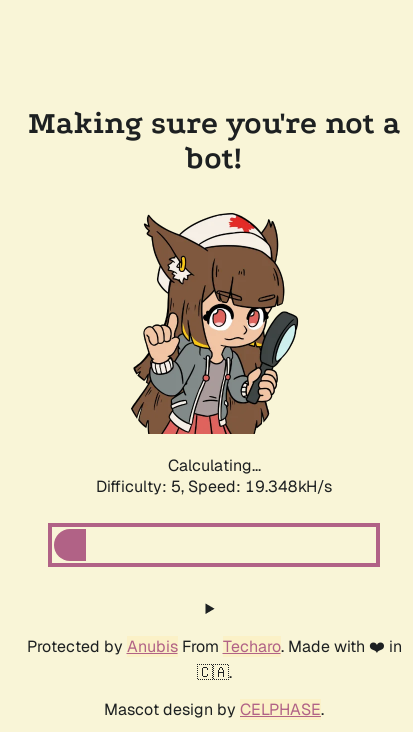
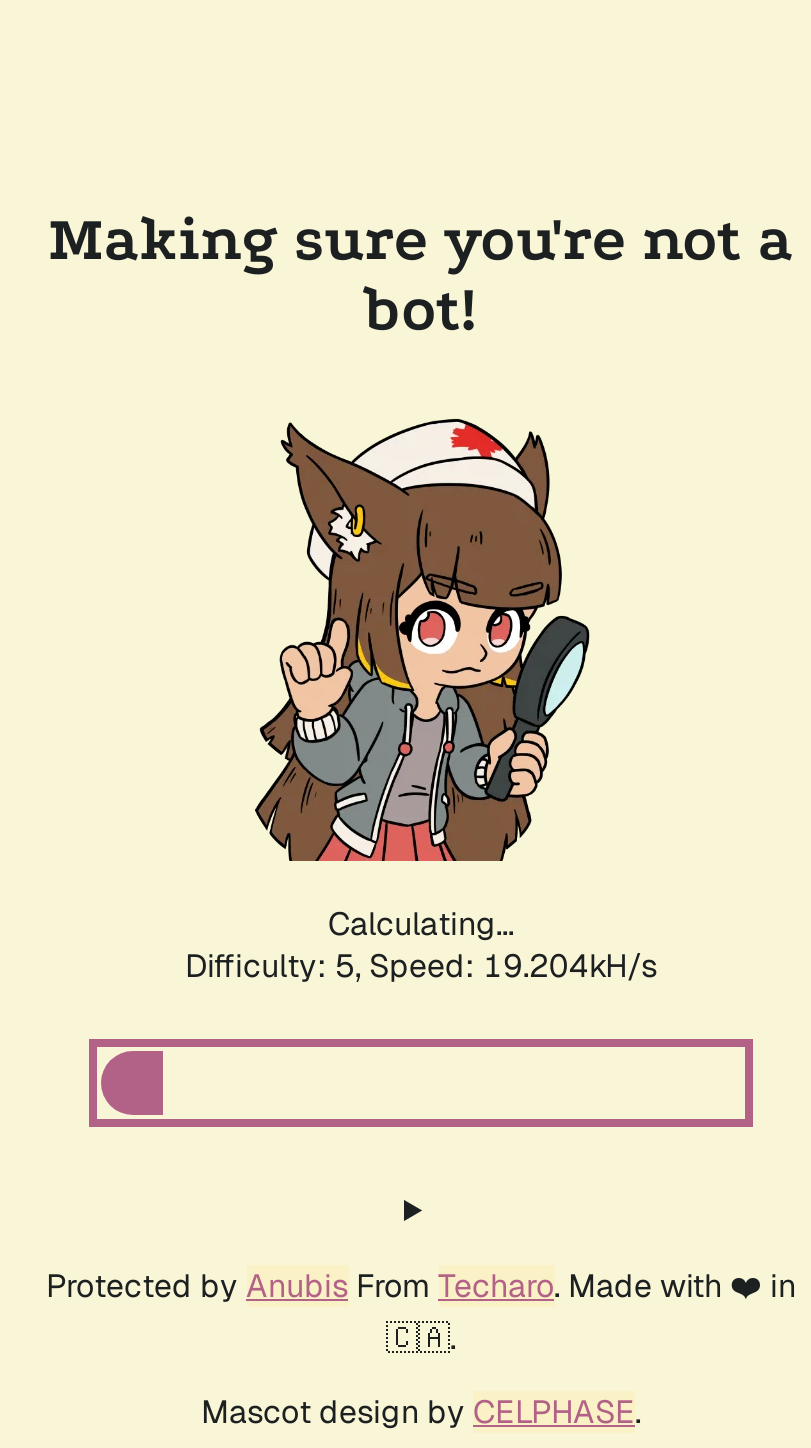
[96,476,332,497] Difficulty: 5, Speed: 19.348kH/s -> [185,945,657,987] Difficulty: 5, Speed: 19.204kH/s

